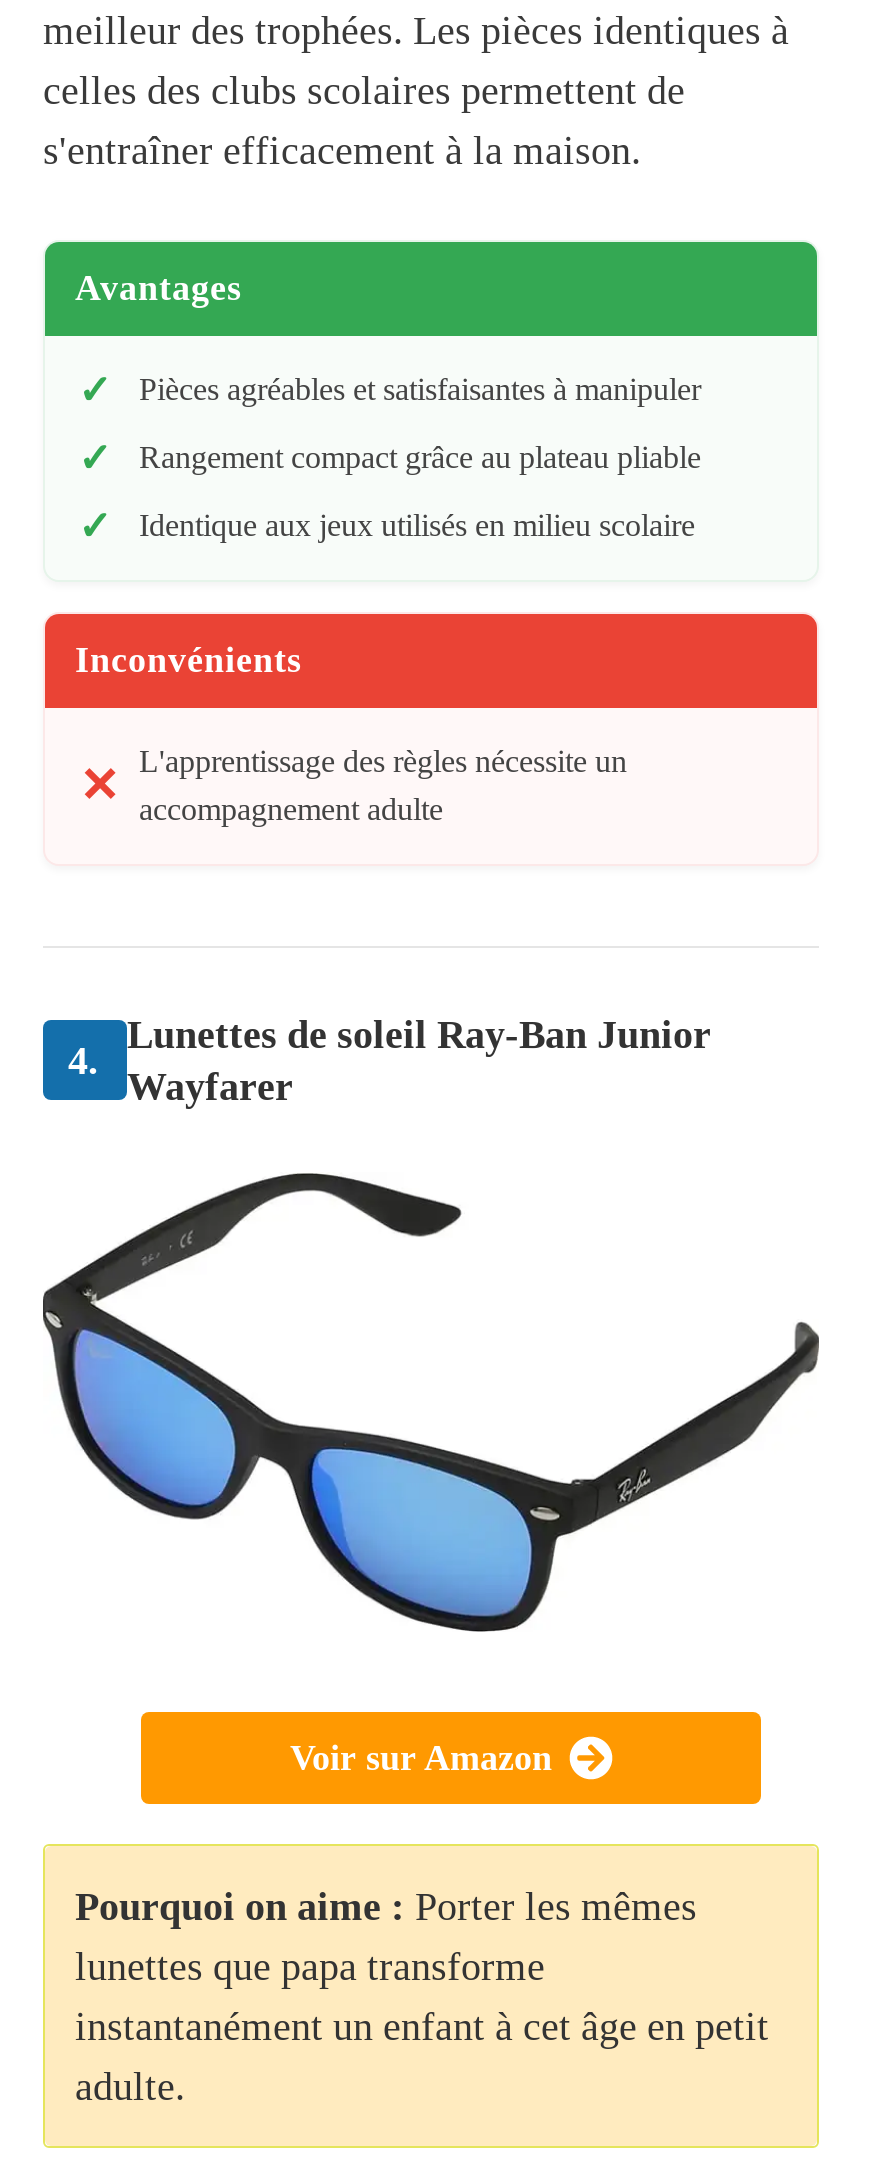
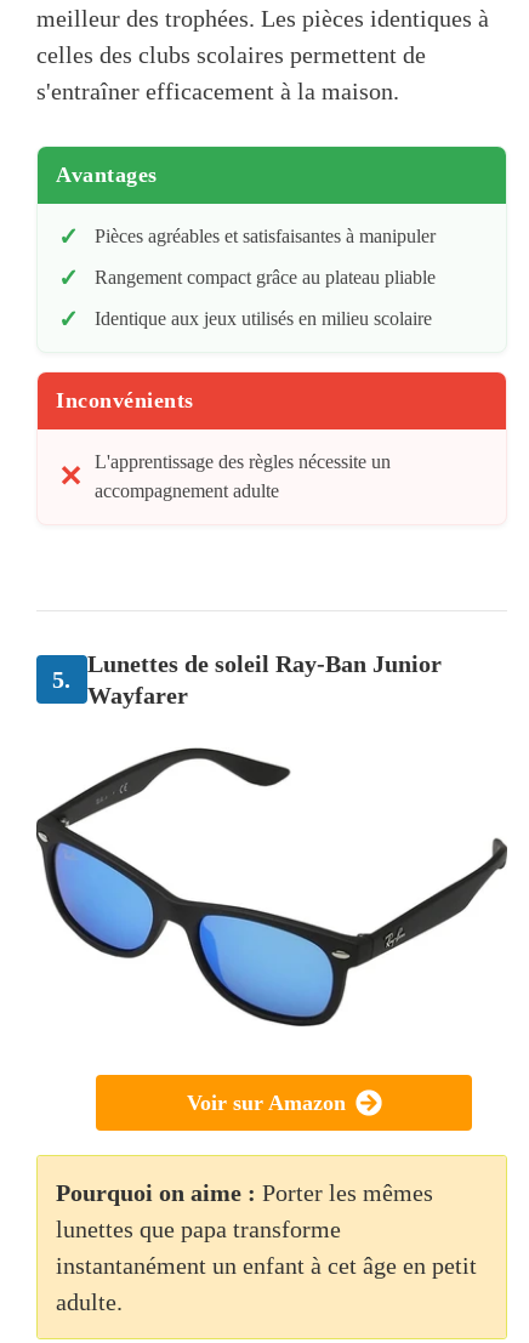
[68,1039,98,1083] 4. -> [52,666,70,693] 5.

